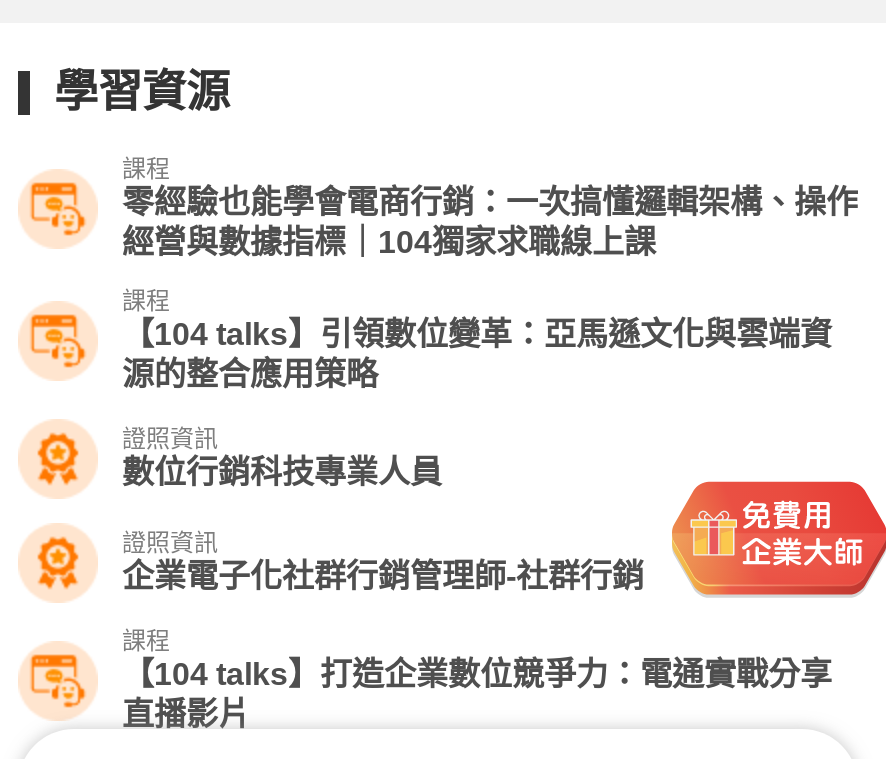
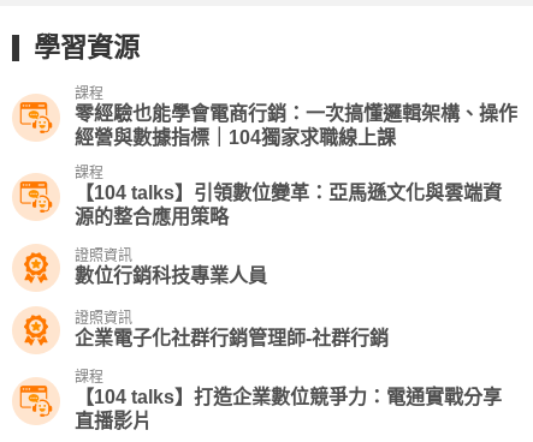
[670,479,880,599] [image] -> none

